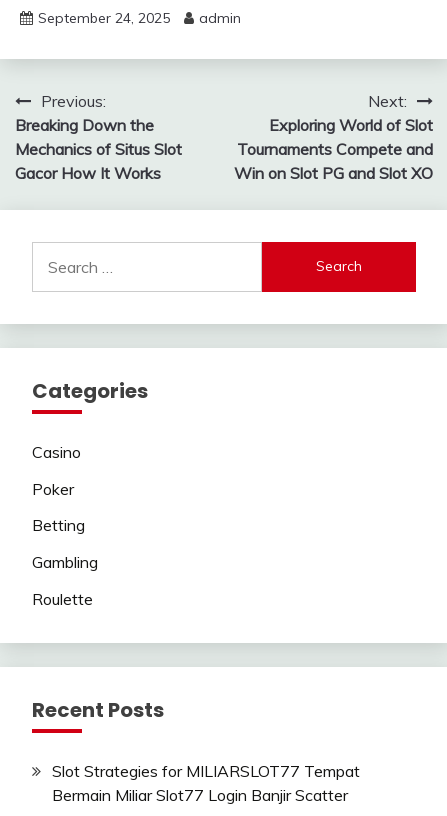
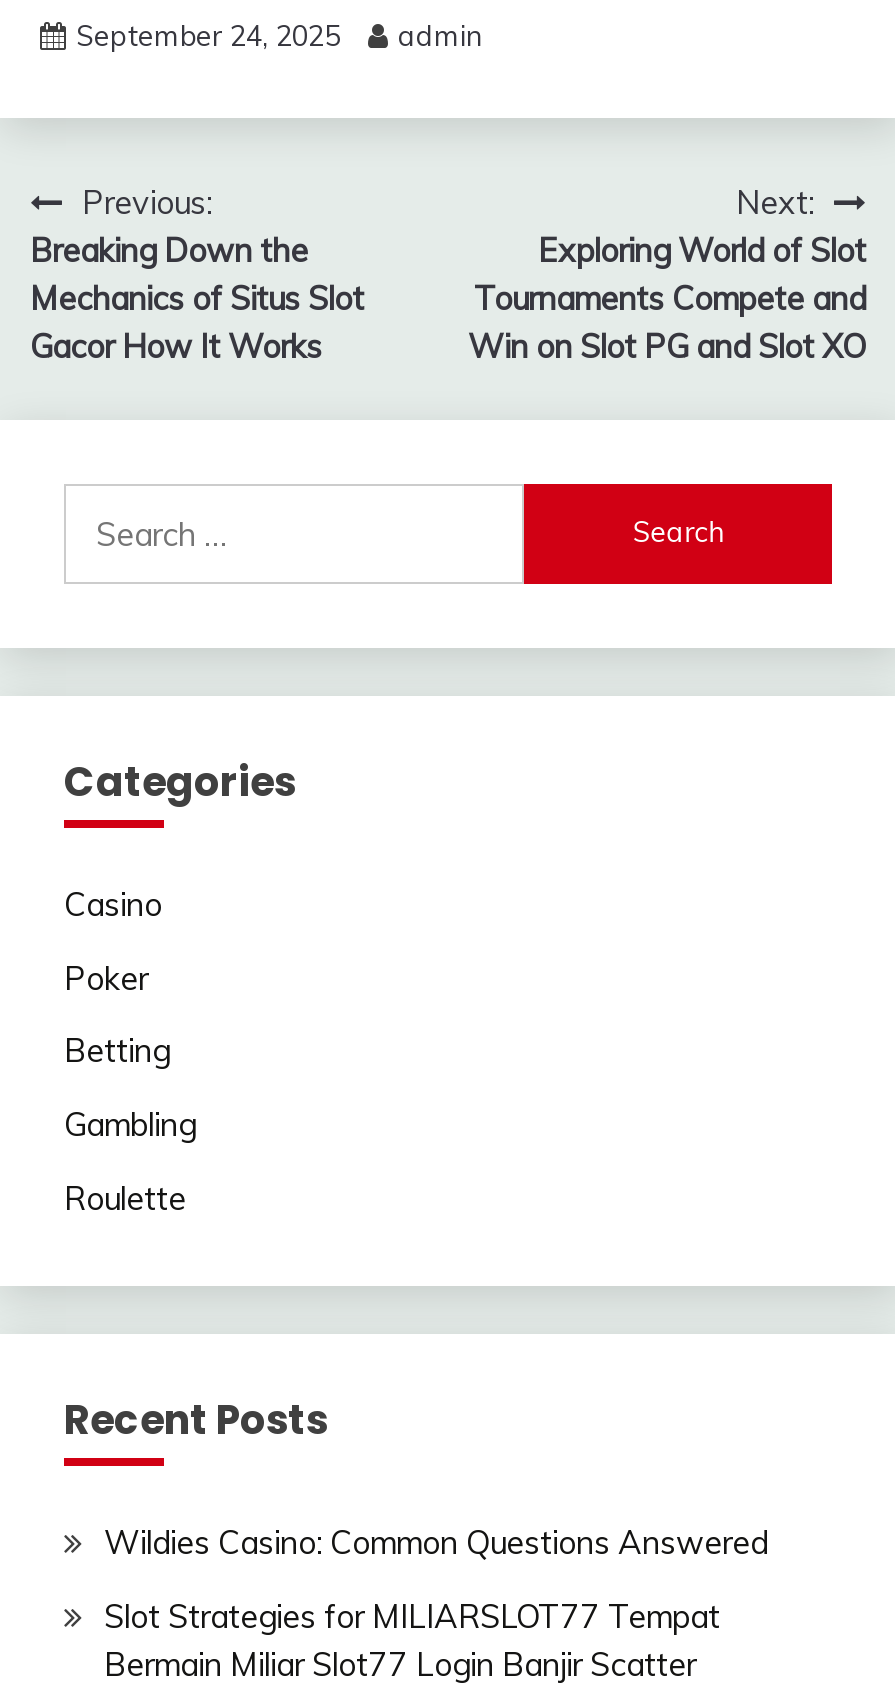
none -> [104,1522,768,1562] Wildies Casino: Common Questions Answered

